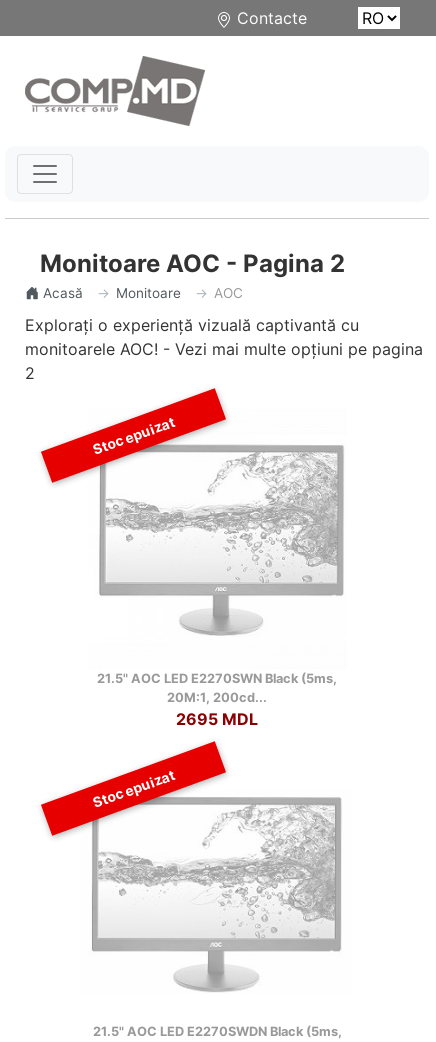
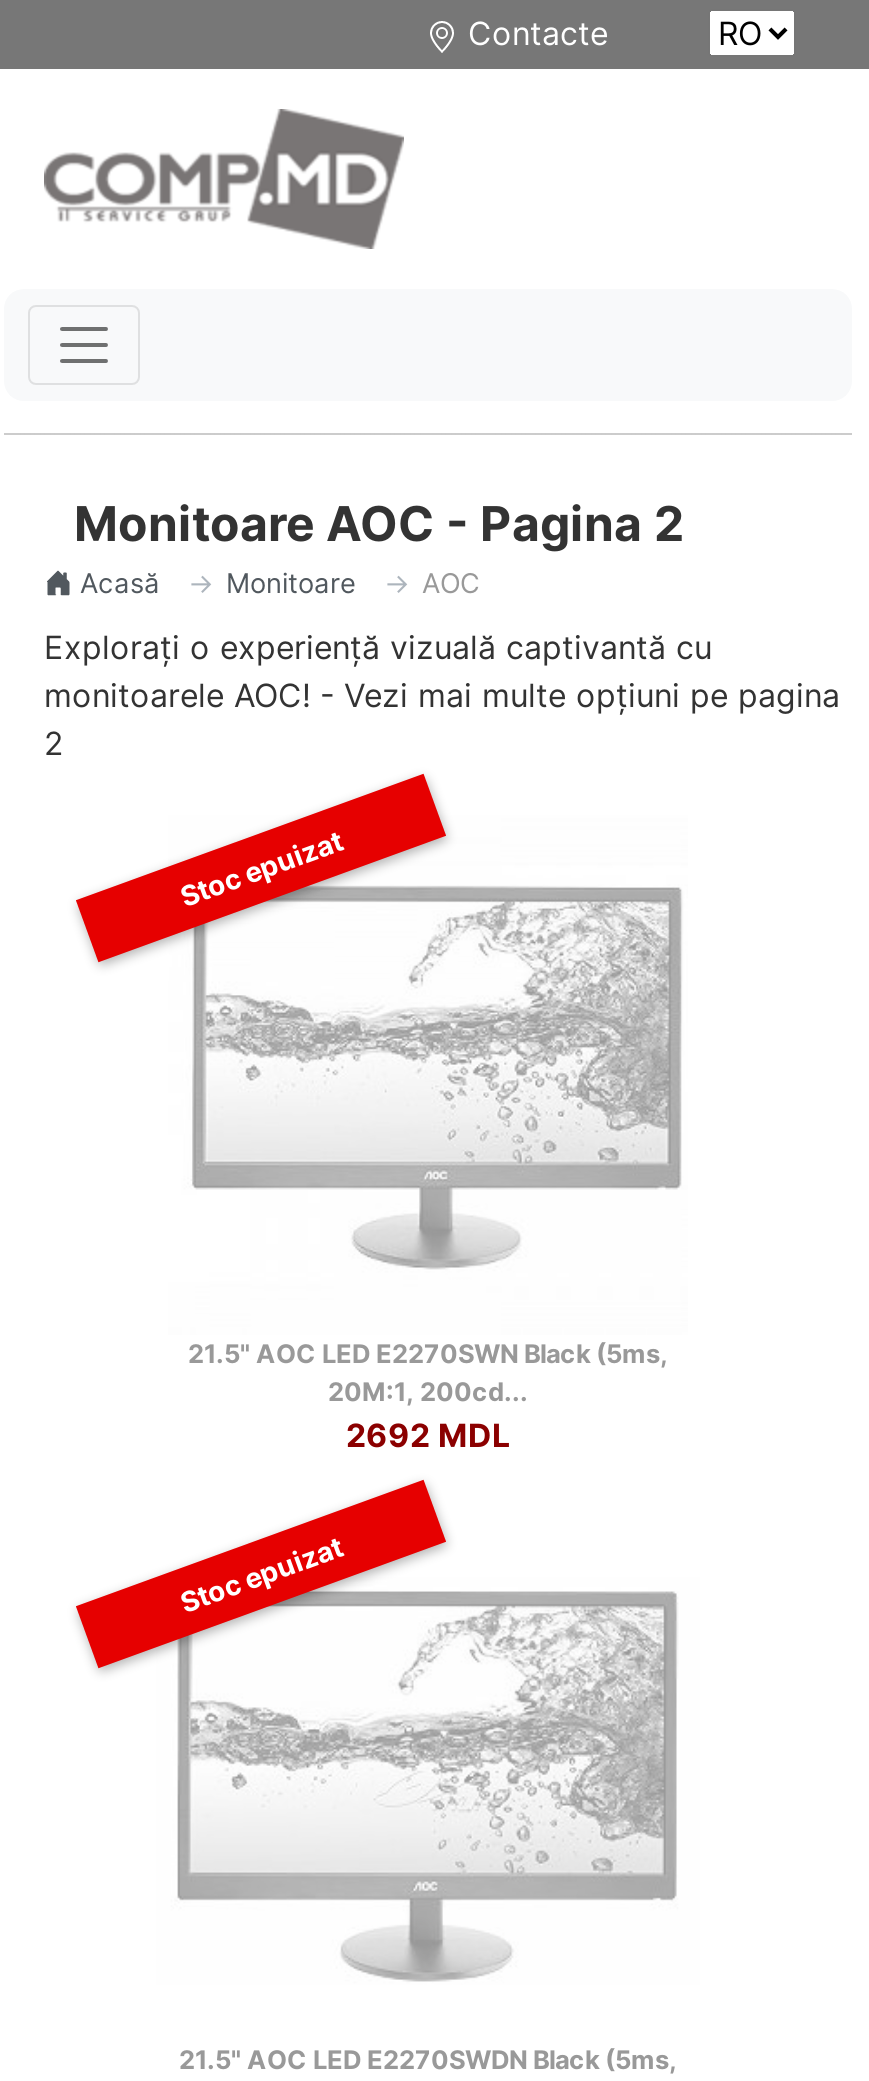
[176,709,258,729] 2695 MDL -> [346,1415,510,1455] 2692 MDL

